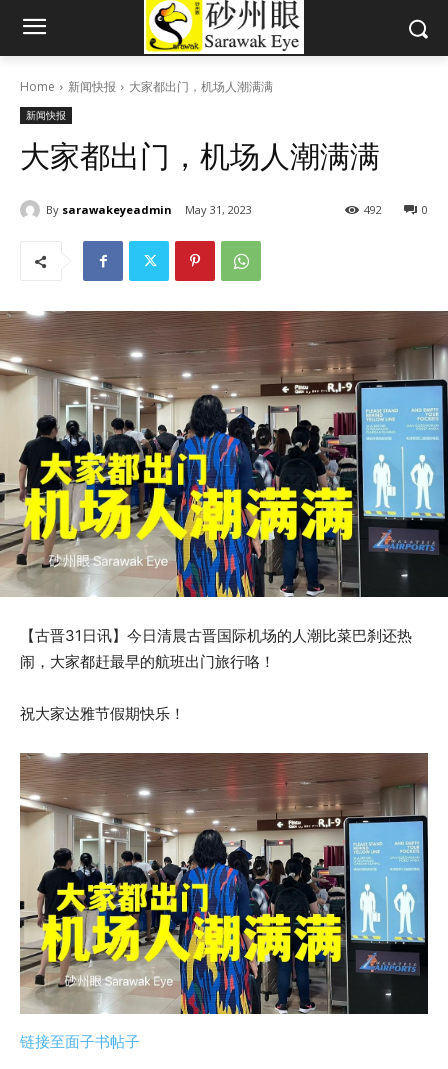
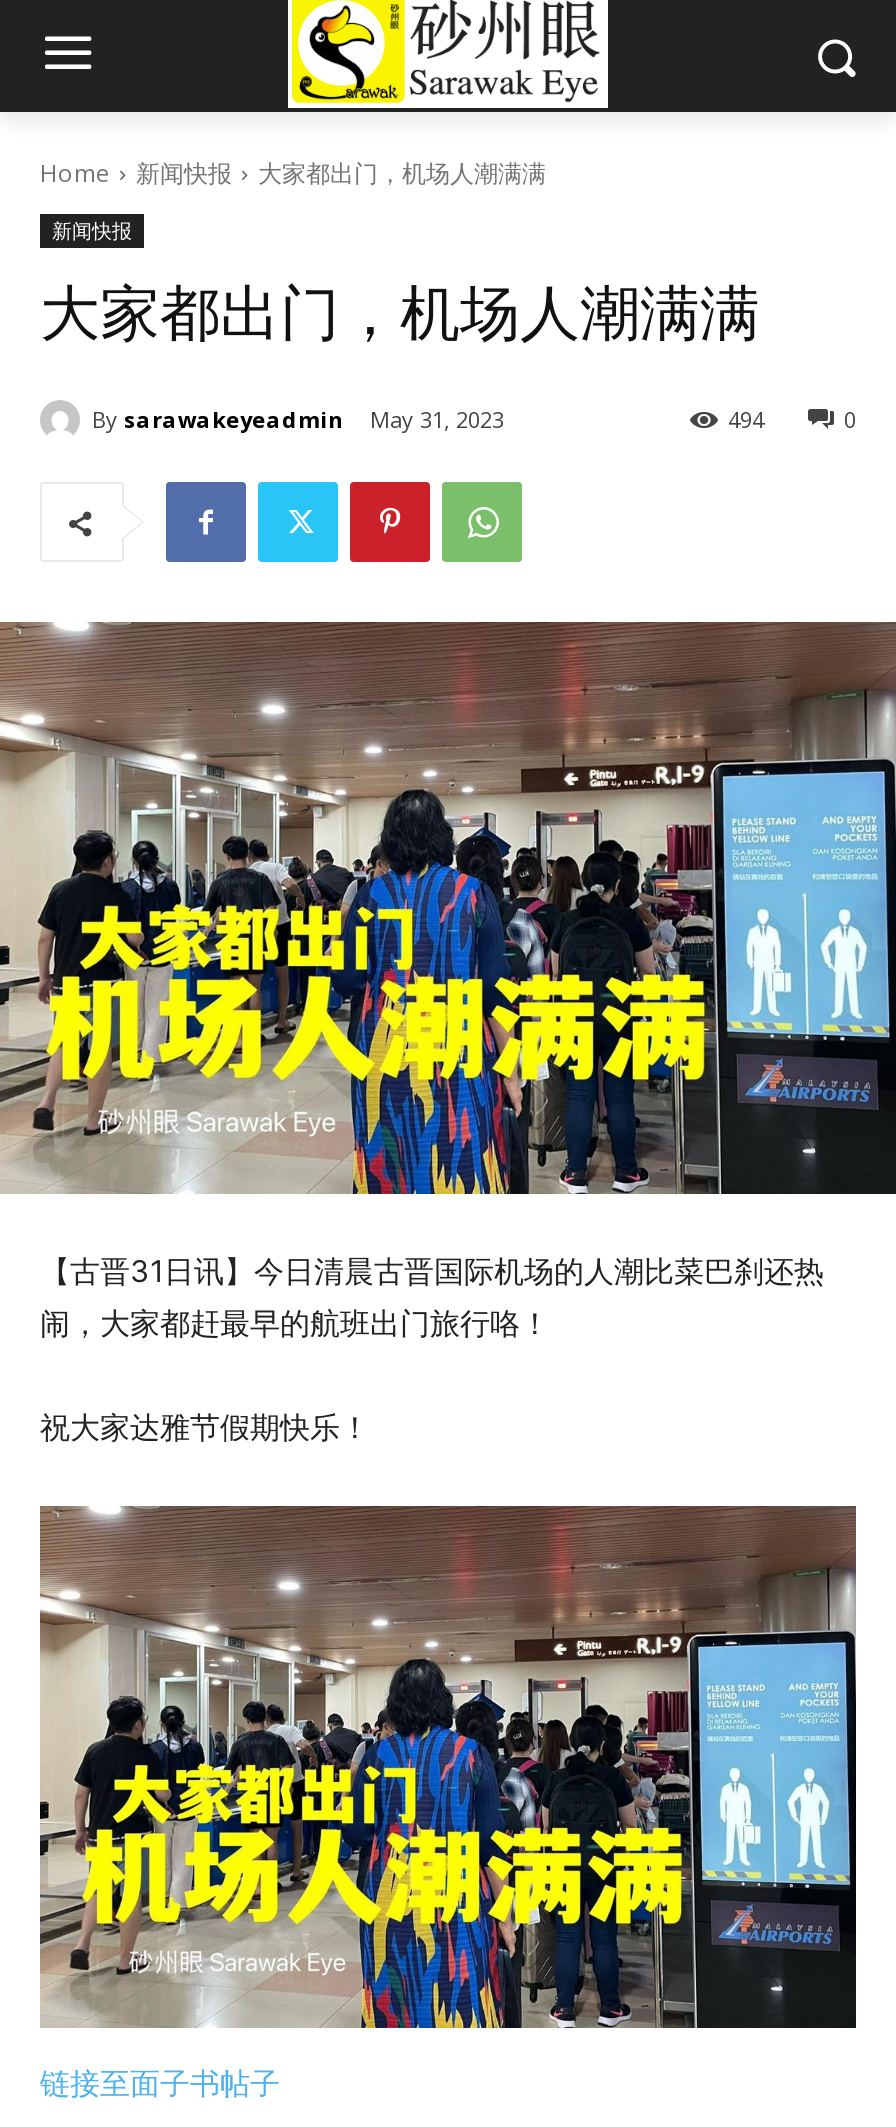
[364,202,382,217] 492 -> [728,404,764,434] 494

